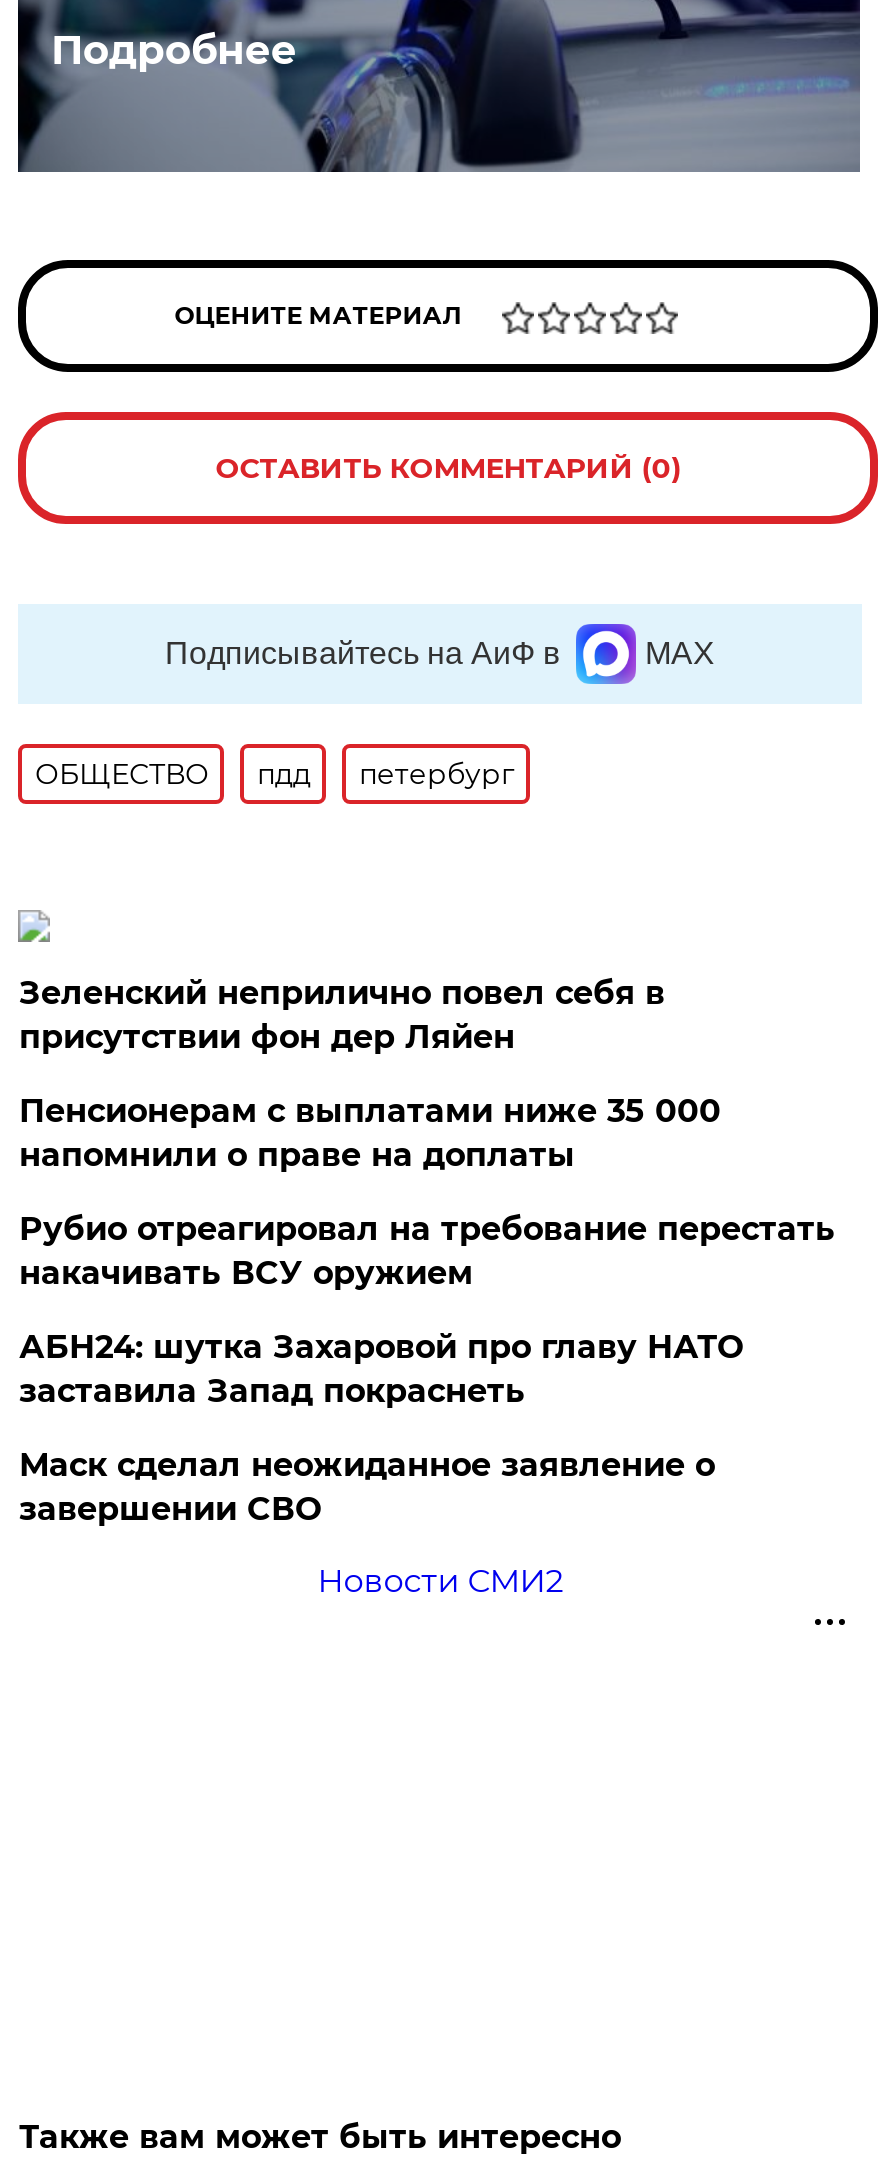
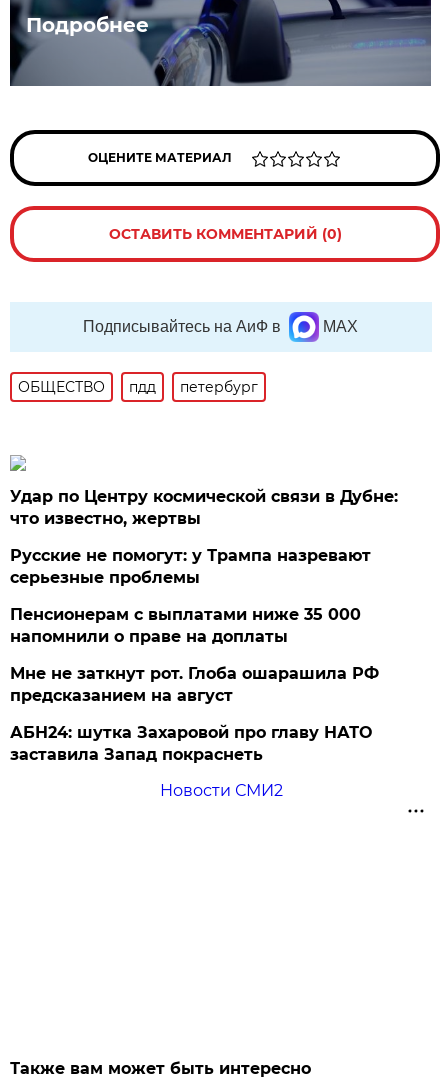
[19,974,665,1056] Зеленский неприлично повел cебя в | присутствии фон дер Ляйен -> [10,487,398,587] Удар по Центру космической связи в Дубне: | что известно, жертвы | Русские не помогут: у Трампа назревают | серьезные проблемы
moved [19,1092,721,1174] -> [10,605,361,646]: Пенсионерам с выплатами ниже 35 000 | напомнили о праве на доплаты
[19,1210,835,1292] Рубио отреагировал на требование перестать | накачивать ВСУ оружием -> [10,664,379,705] Мне не заткнут рот. Глоба ошарашила РФ | предсказанием на август
moved [19,1328,743,1410] -> [10,723,372,764]: АБН24: шутка Захаровой про главу НАТО | заставила Запад покраснеть
[19,1446,715,1528] Маск сделал неожиданное заявление о | завершении СВО -> none

